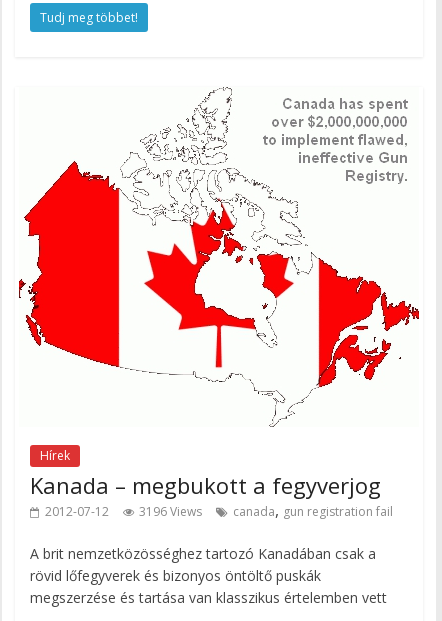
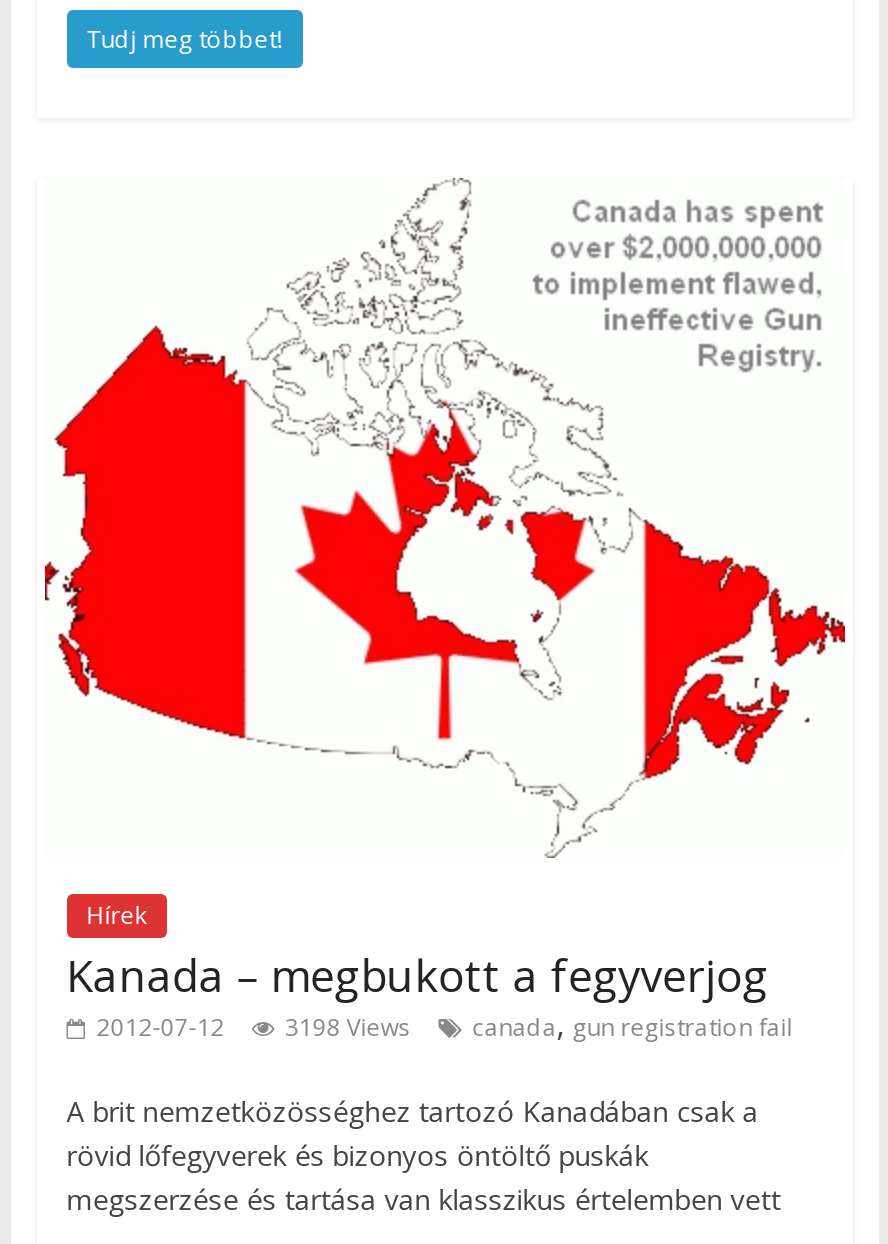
[45,499,393,521] 2012-07-12 3196 Views canada, gun registration fail -> [97,1002,793,1046] 2012-07-12 3198 Views canada, gun registration fail

